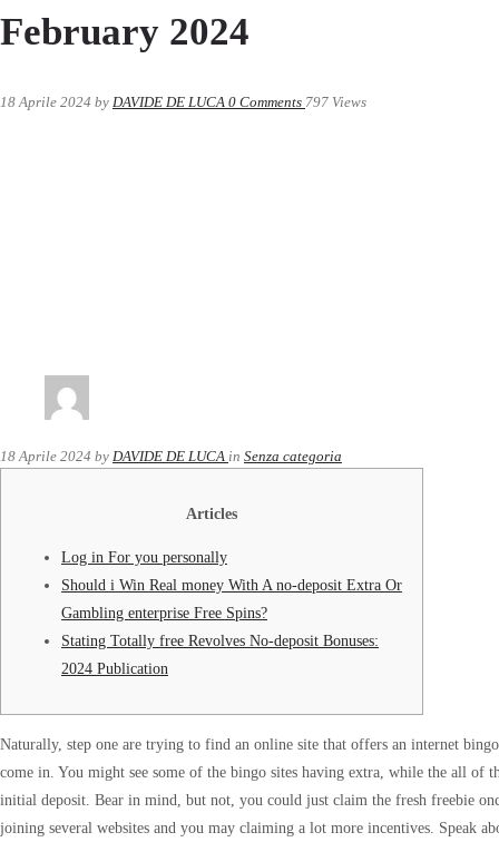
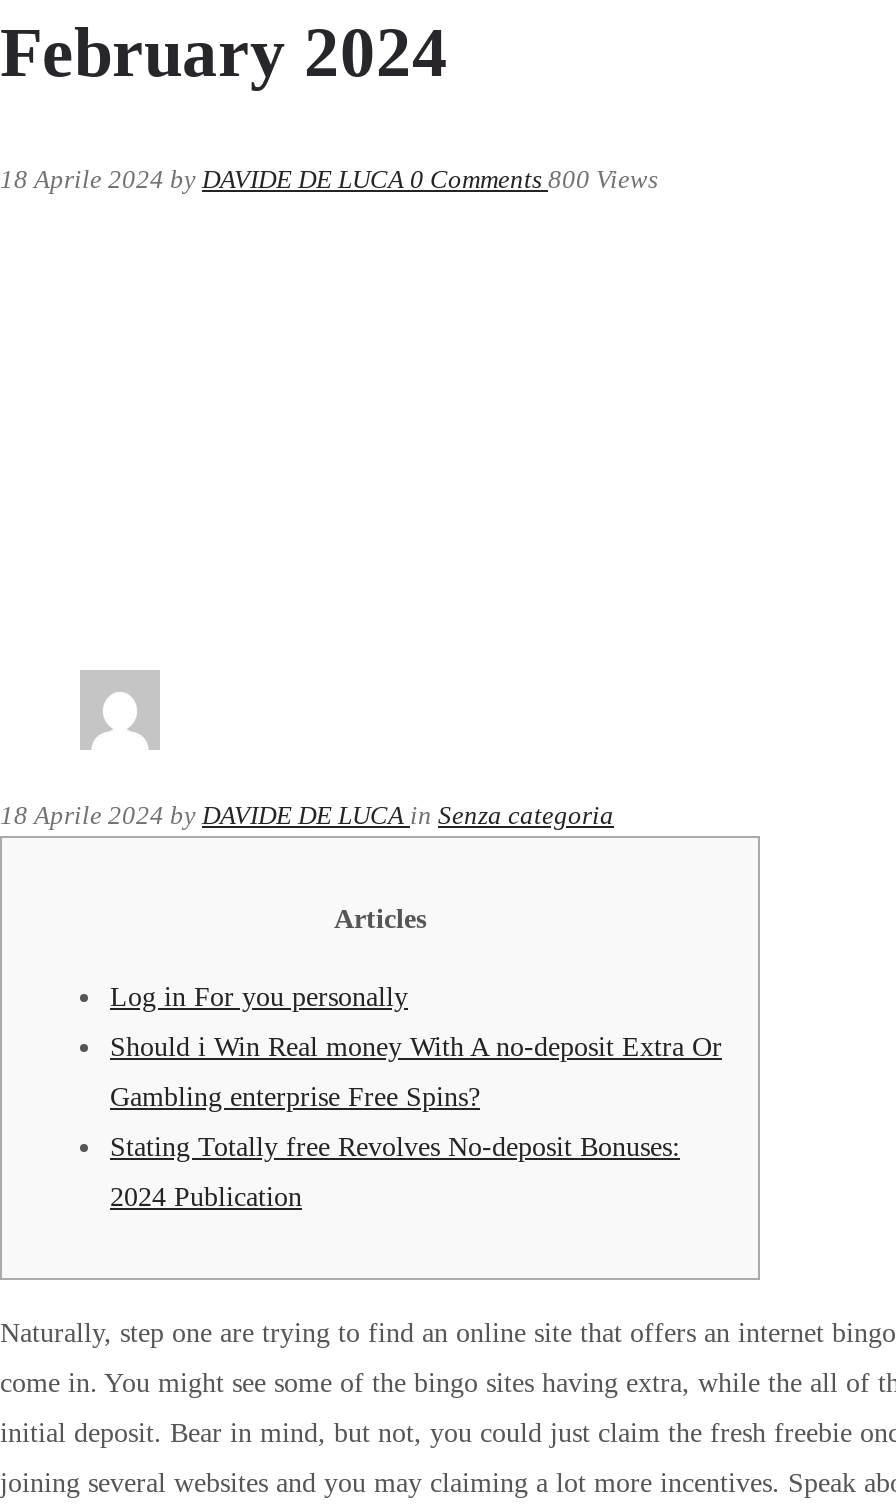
[0,93,366,110] 18 Aprile 2024 by DAVIDE DE LUCA 0 Comments 797 Views -> [0,164,658,194] 18 Aprile 2024 by DAVIDE DE LUCA 0 Comments 800 Views

